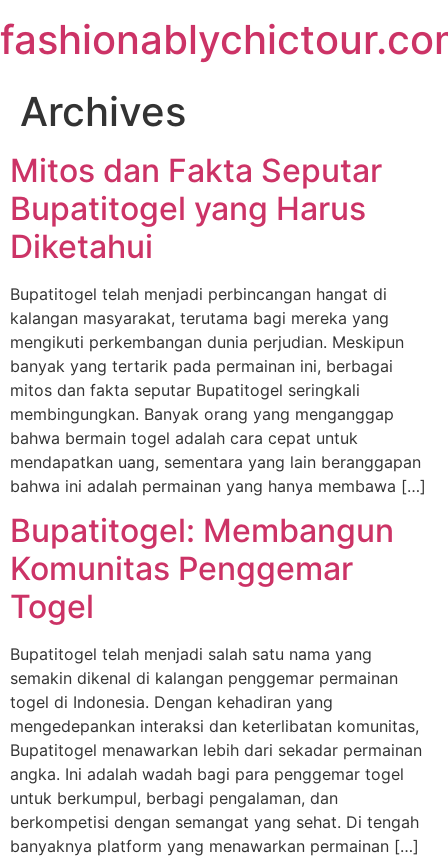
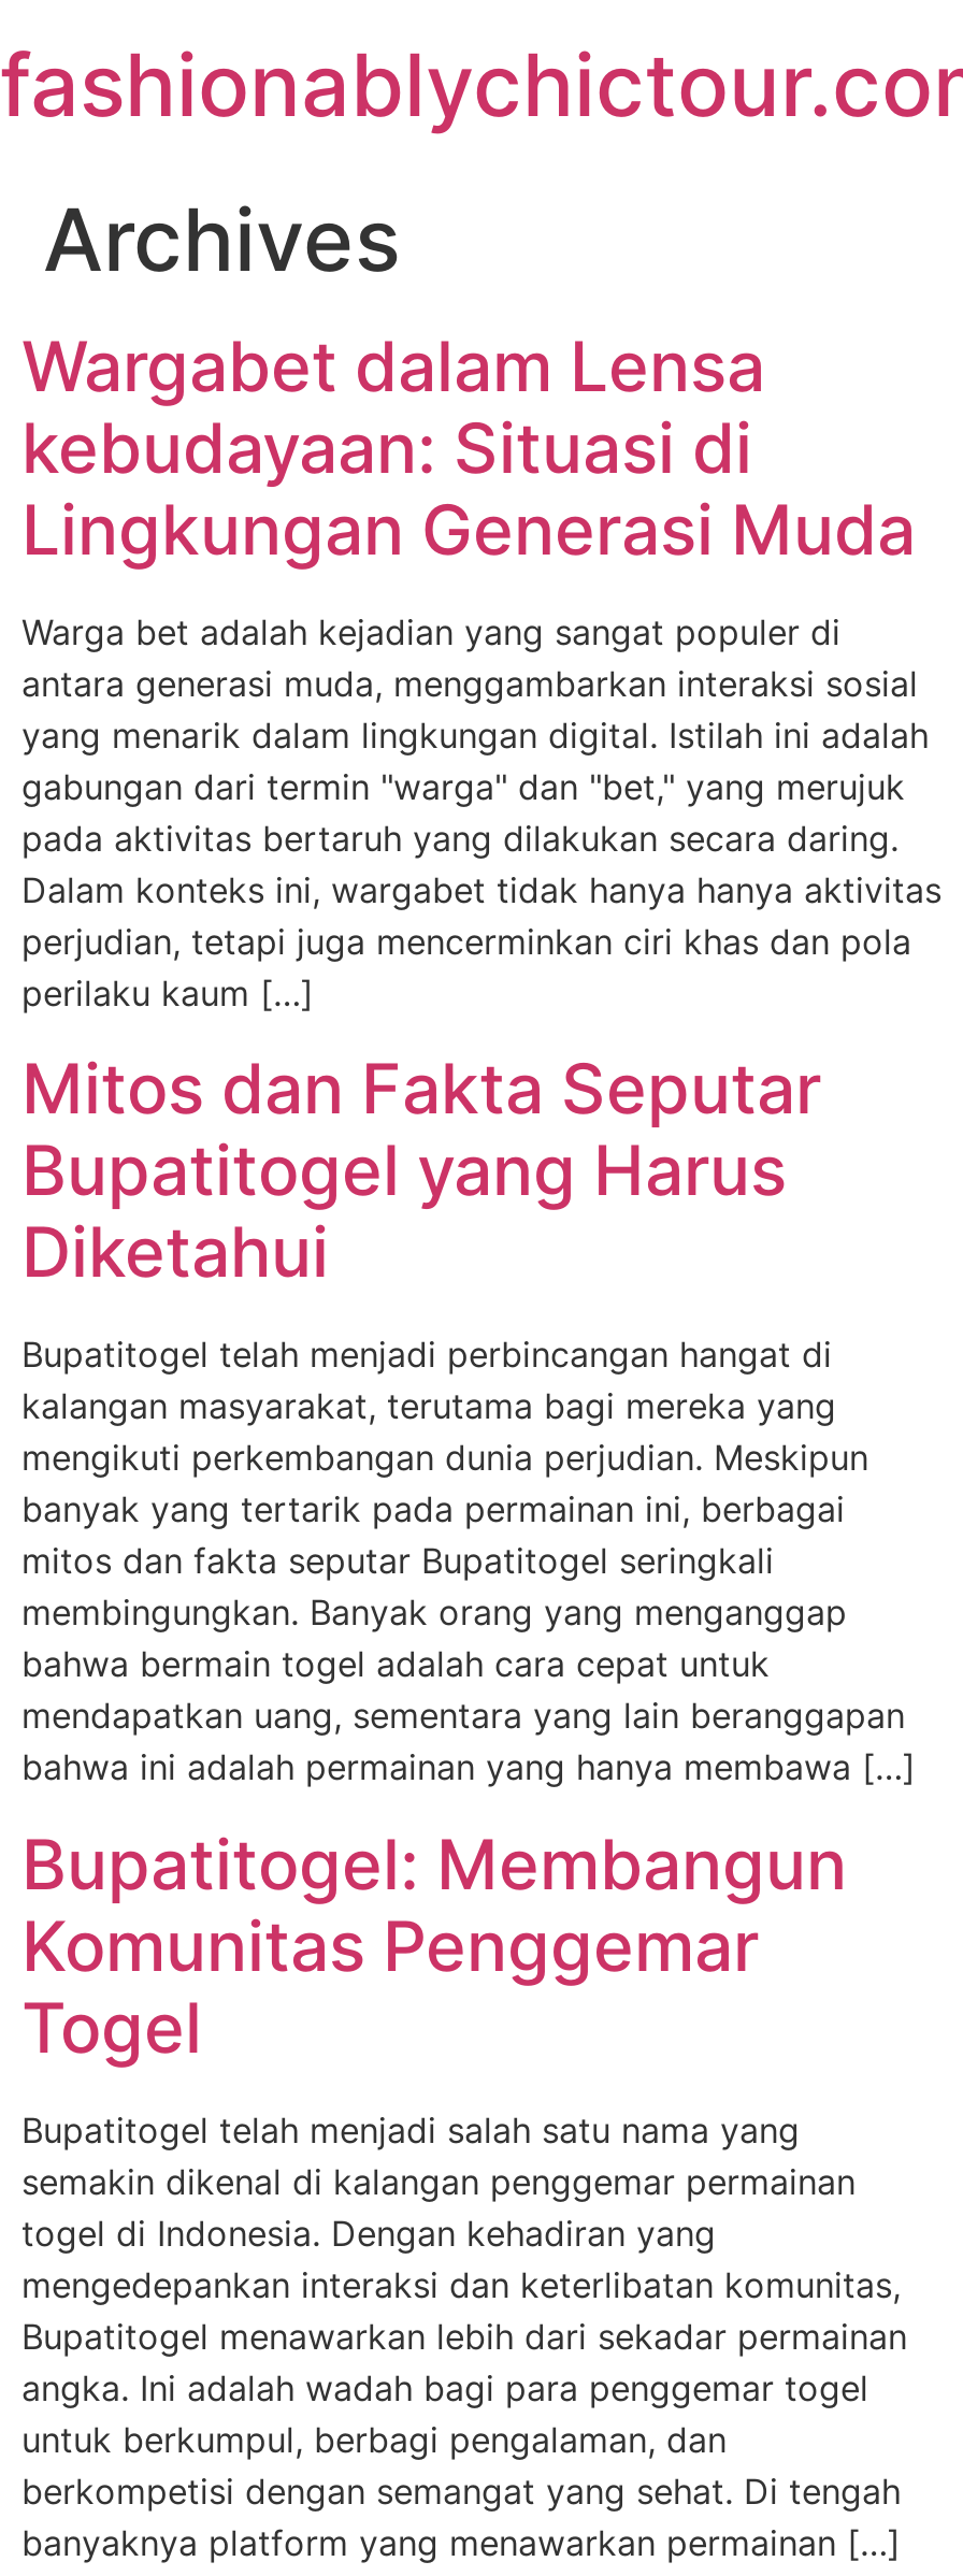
none -> [21,325,942,1014] Wargabet dalam Lensa | kebudayaan: Situasi di | Lingkungan Generasi Muda | Warga bet adalah kejadian yang sangat populer di | antara generasi muda, menggambarkan interaksi sosial | yang menarik dalam lingkungan digital. Istilah ini adalah | gabungan dari termin "warga" dan "bet," yang merujuk | pada aktivitas bertaruh yang dilakukan secara daring. | Dalam konteks ini, wargabet tidak hanya hanya aktivitas | perjudian, tetapi juga mencerminkan ciri khas dan pola | perilaku kaum […]

